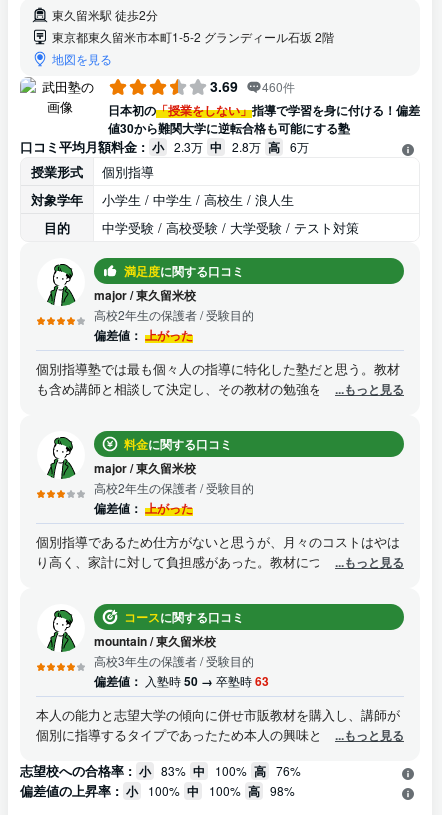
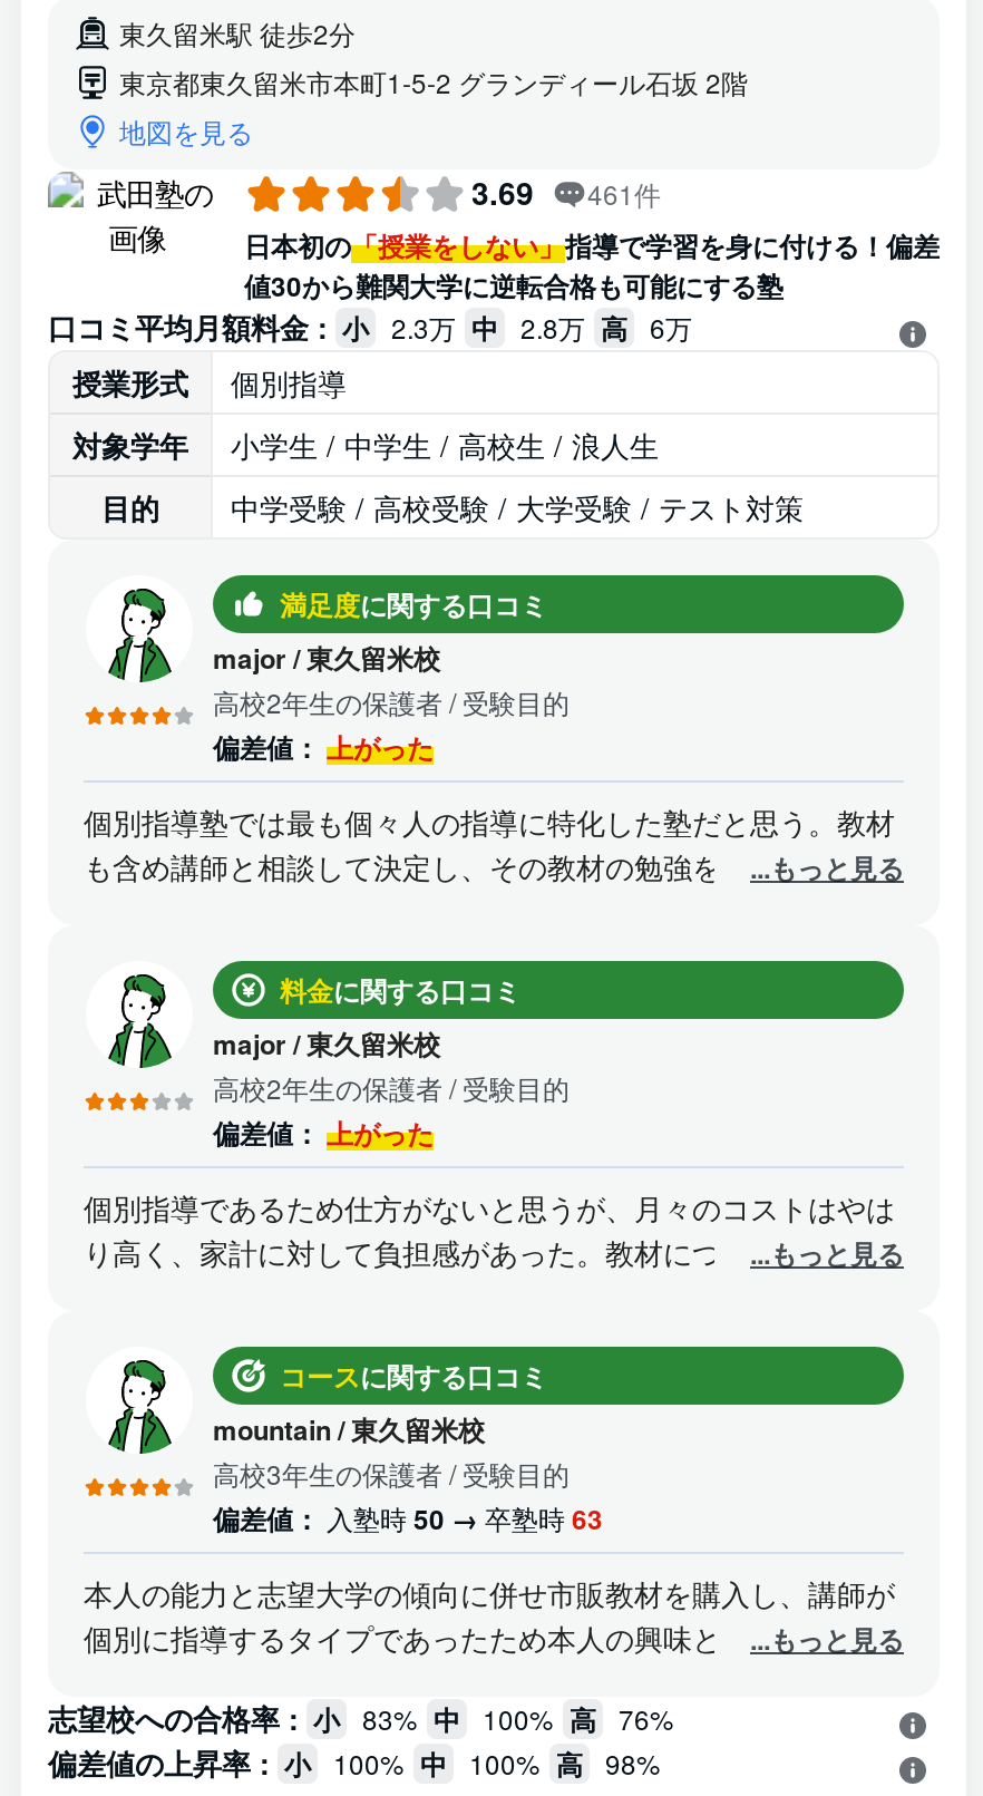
[210,76,295,96] 3.69 460件 -> [471,169,661,214] 3.69 461件

